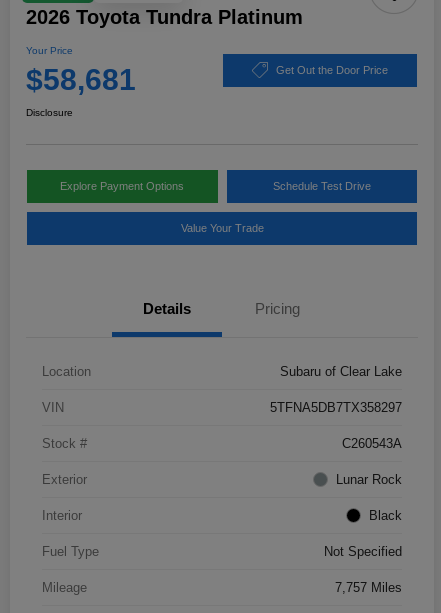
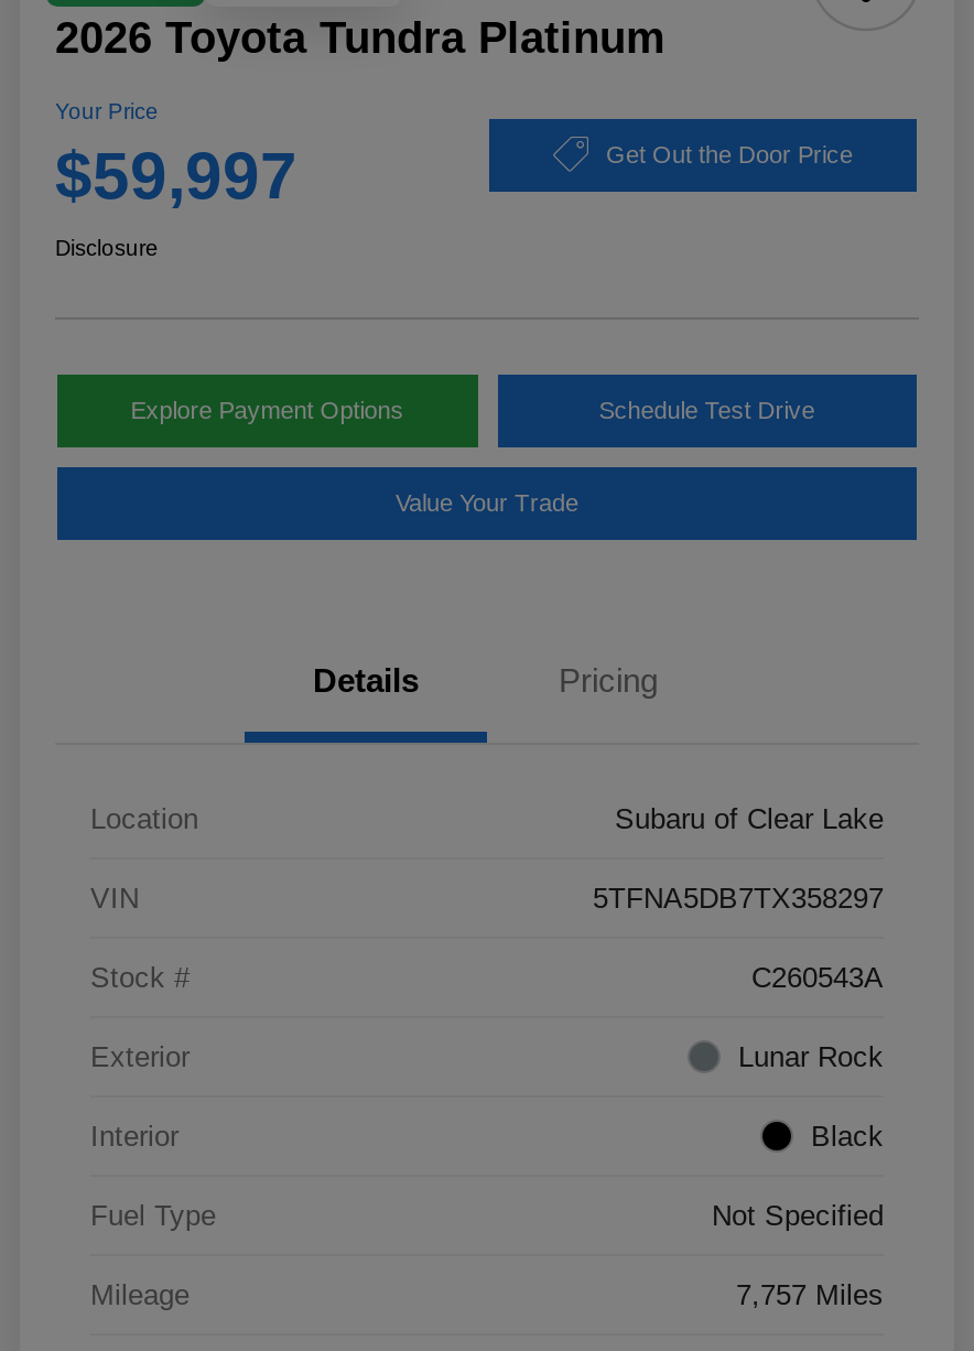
[26,63,136,96] $58,681 -> [55,139,297,212] $59,997

